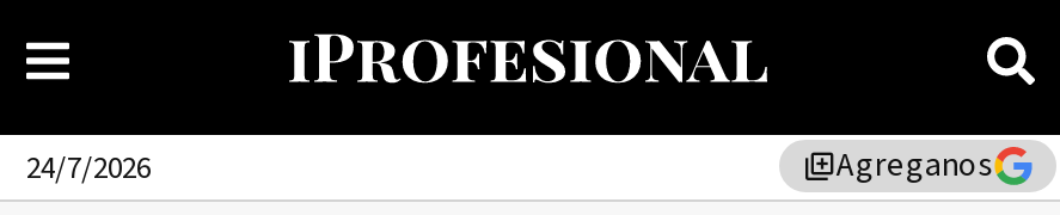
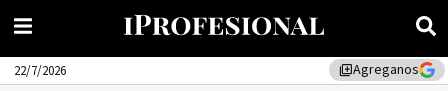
[26,149,151,190] 24/7/2026 -> [14,63,66,80] 22/7/2026

